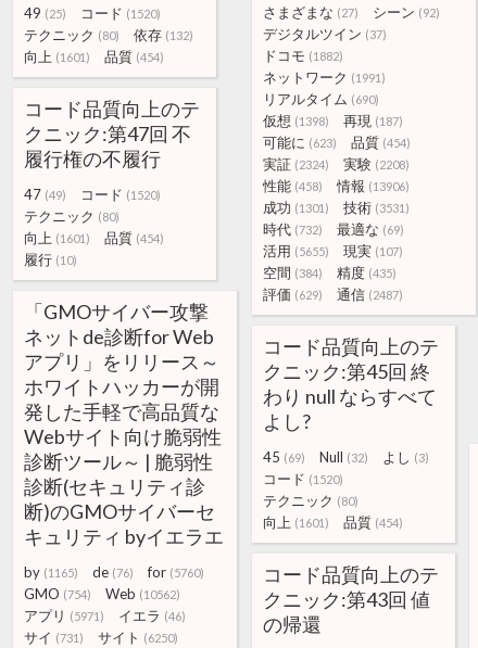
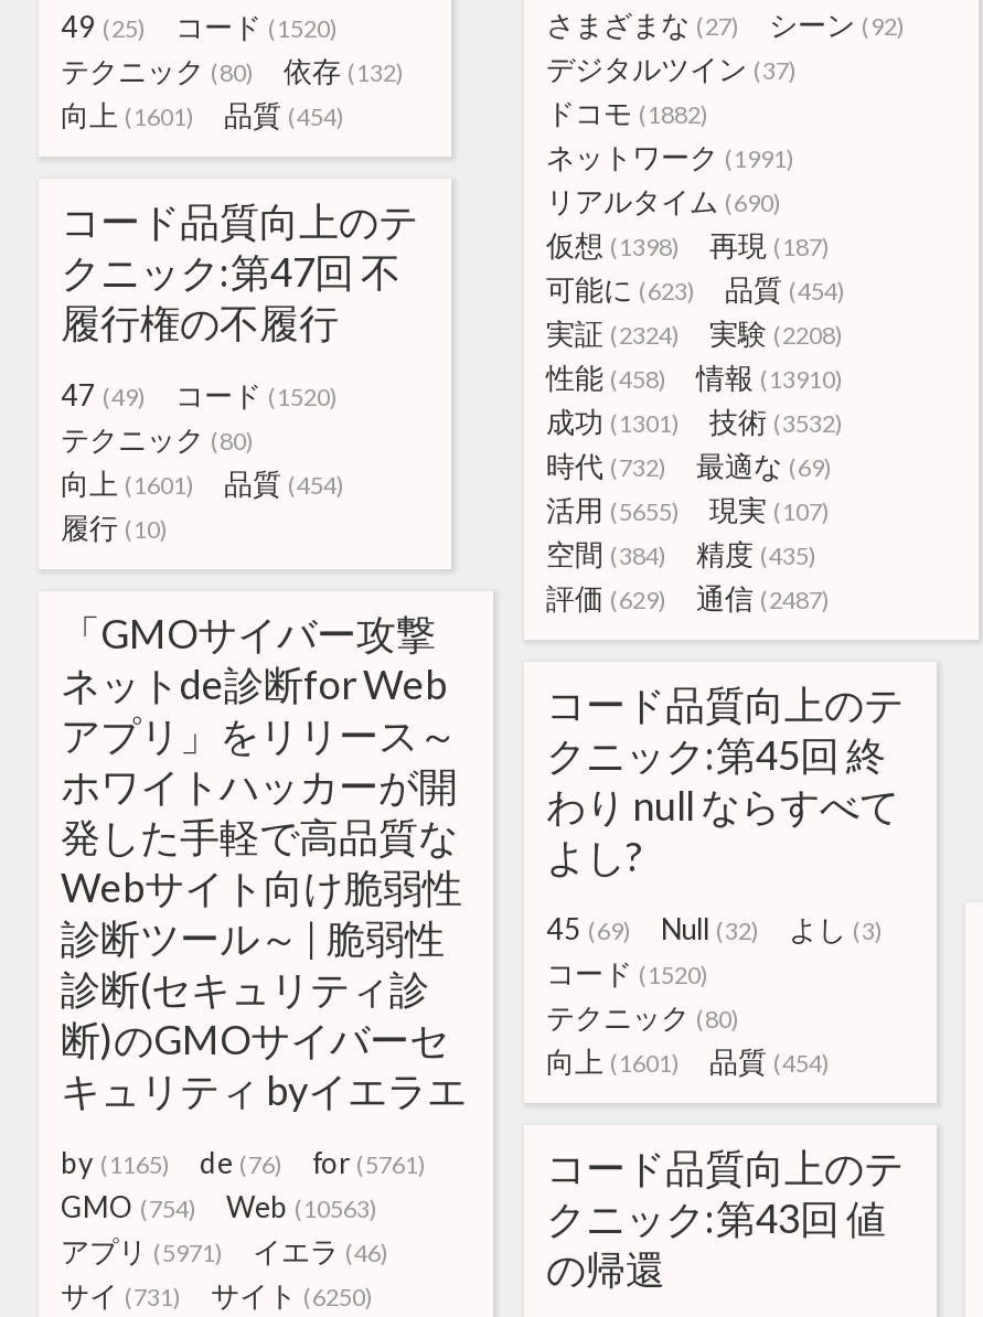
[263,177,410,194] 性能 (458) 情報 (13906) -> [546,360,844,395] 性能 (458) 情報 (13910)
[263,199,410,216] 成功 (1301) 技術 (3531) -> [546,404,844,439] 成功 (1301) 技術 (3532)
[24,563,204,581] by (1165) de (76) for (5760) -> [61,1145,427,1180] by (1165) de (76) for (5761)
[24,585,180,602] GMO (754) Web (10562) -> [61,1189,378,1224] GMO (754) Web (10563)

